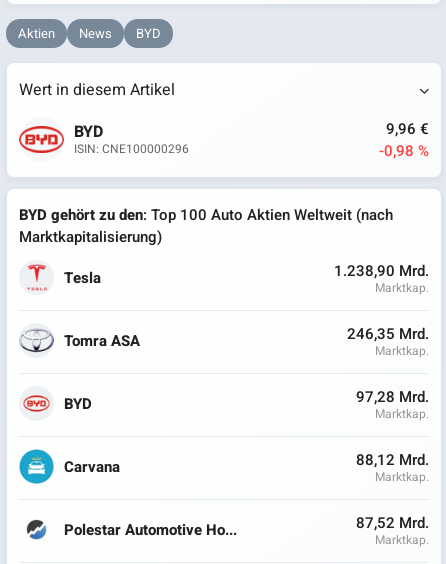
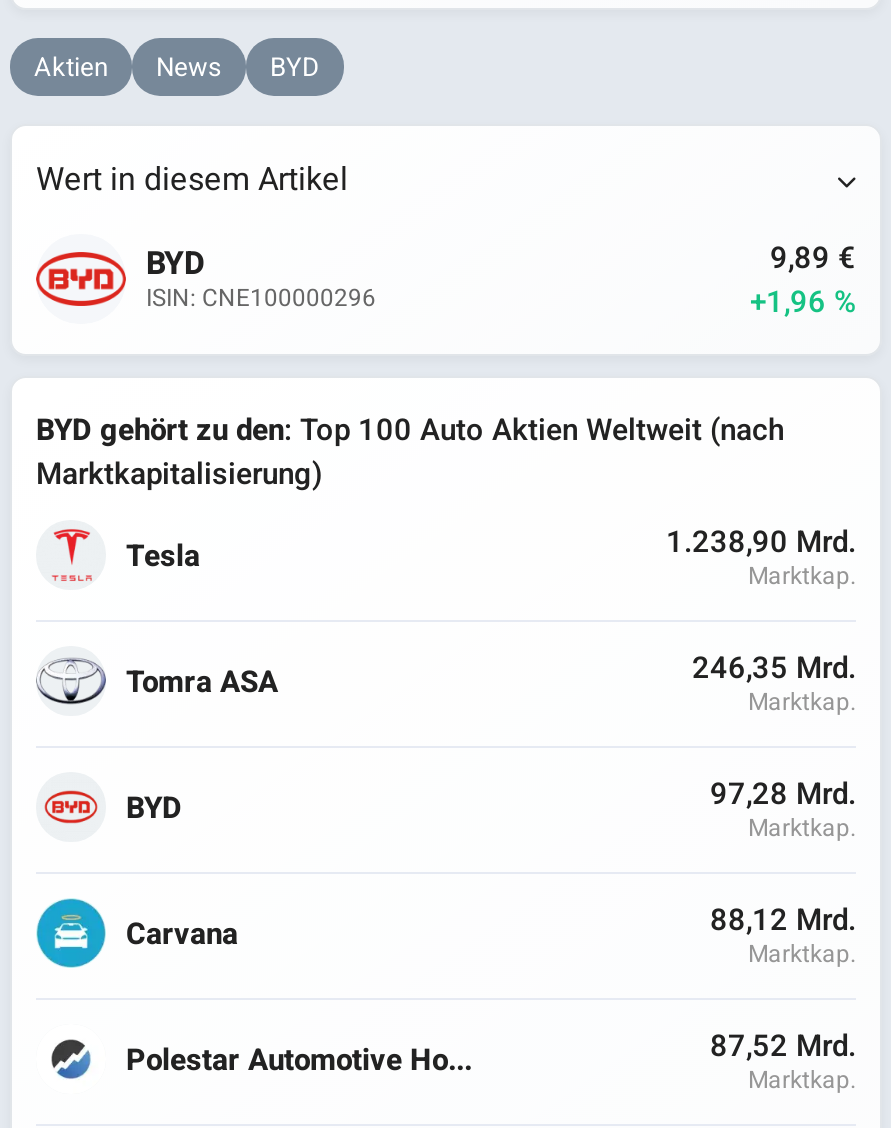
[386,117,429,139] 9,96 € -> [770,235,856,279] 9,89 €
[379,139,429,161] -0,98 % -> [750,279,856,323] +1,96 %

